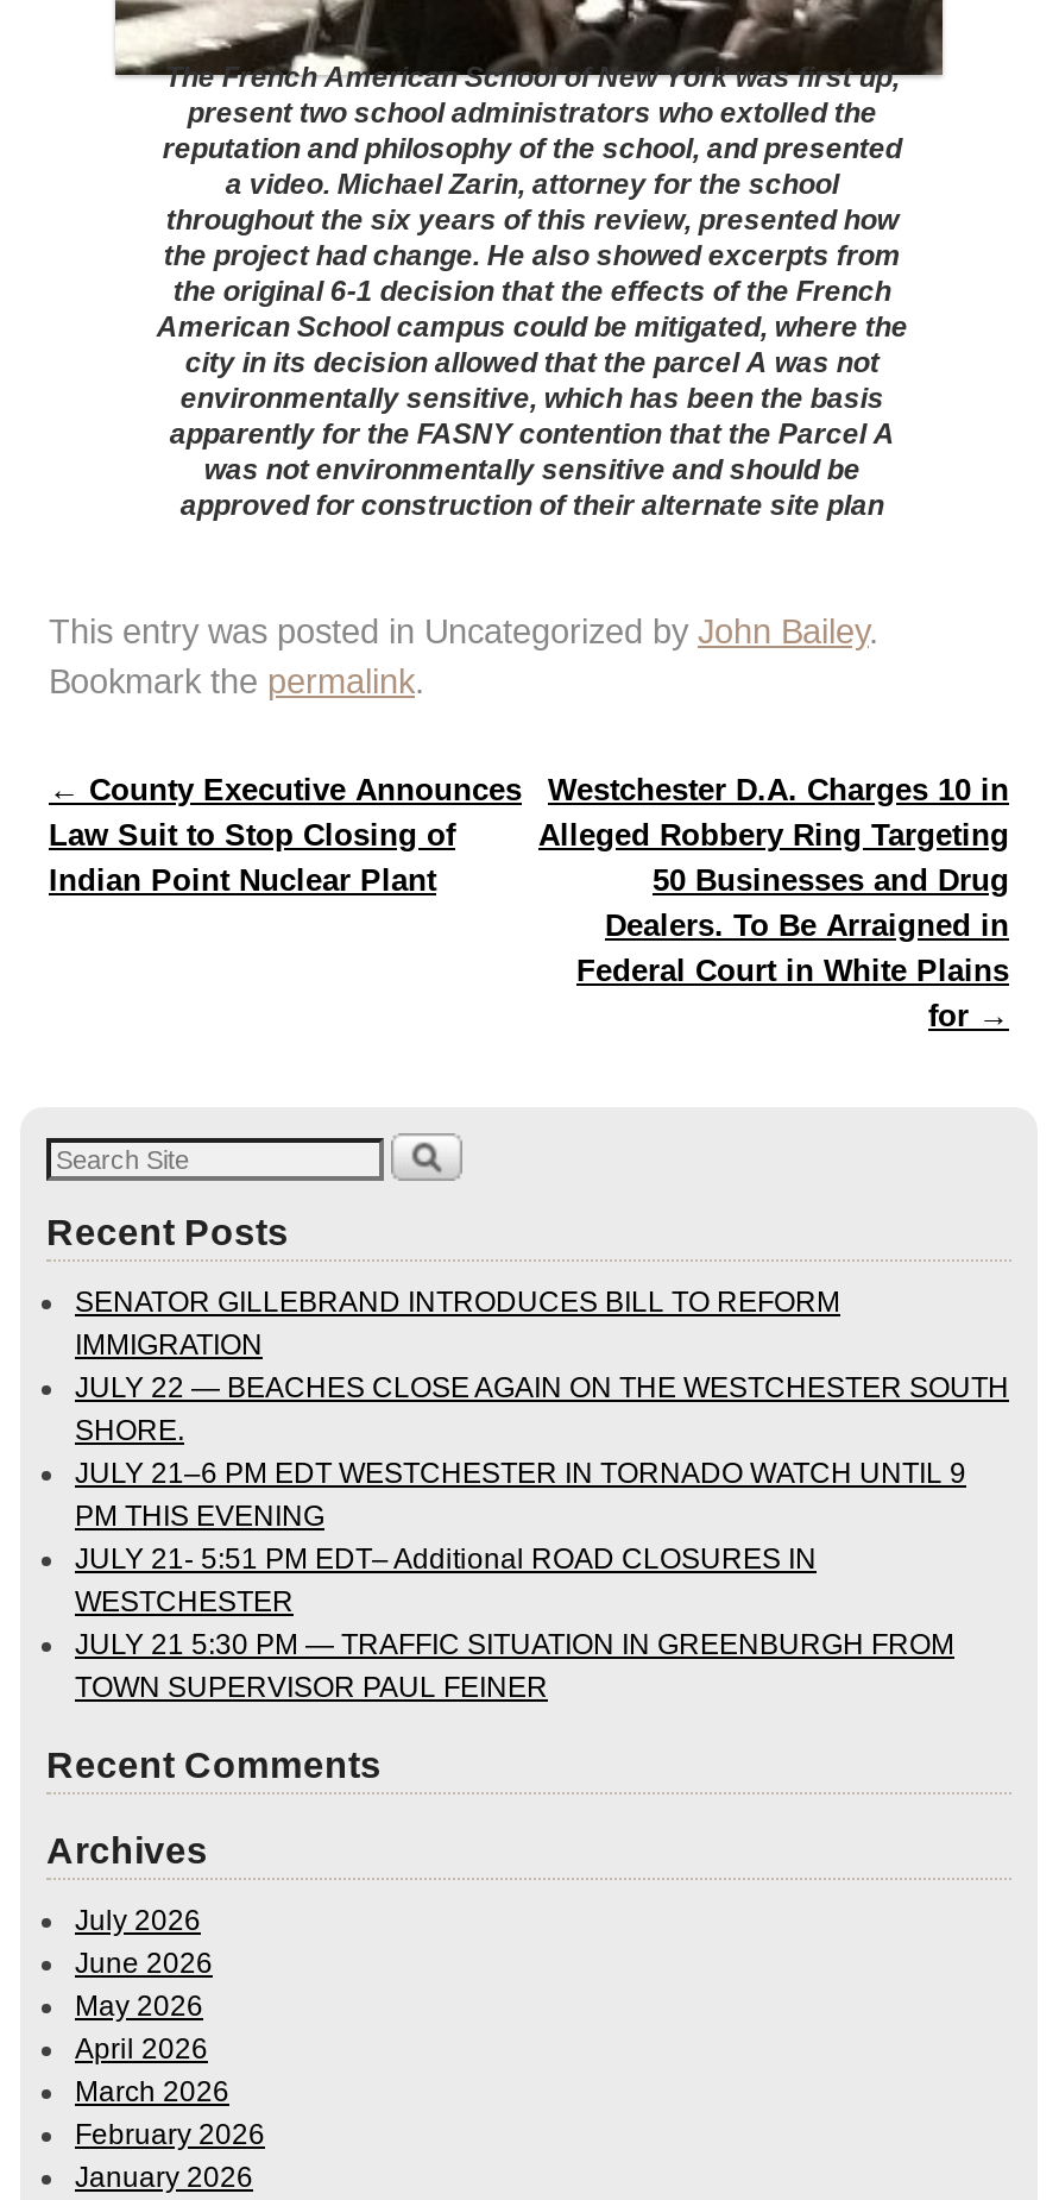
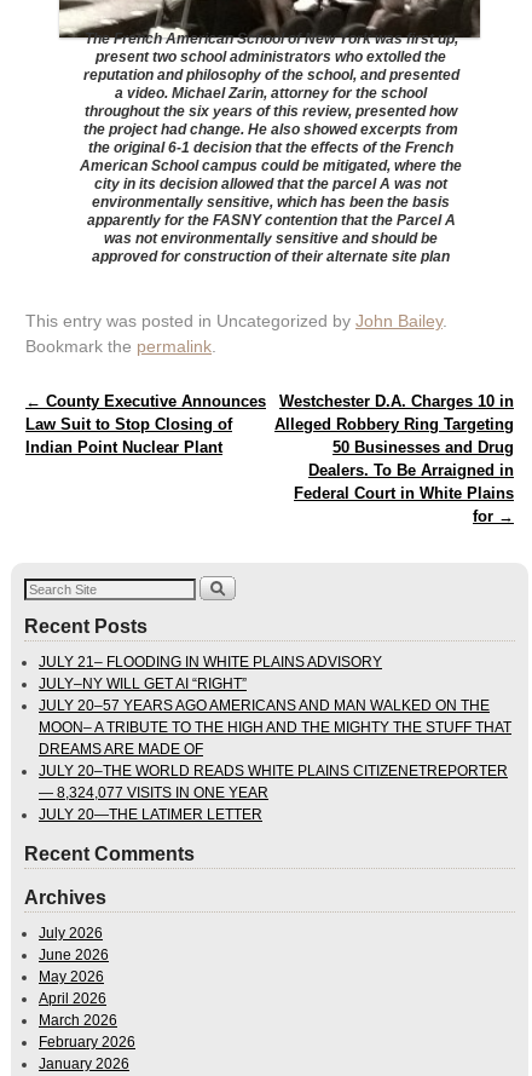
[75,1284,1009,1703] SENATOR GILLEBRAND INTRODUCES BILL TO REFORM | IMMIGRATION | JULY 22 — BEACHES CLOSE AGAIN ON THE WESTCHESTER SOUTH | SHORE. | JULY 21–6 PM EDT WESTCHESTER IN TORNADO WATCH UNTIL 9 | PM THIS EVENING | JULY 21- 5:51 PM EDT– Additional ROAD CLOSURES IN | WESTCHESTER | JULY 21 5:30 PM — TRAFFIC SITUATION IN GREENBURGH FROM | TOWN SUPERVISOR PAUL FEINER -> [39,653,511,823] JULY 21– FLOODING IN WHITE PLAINS ADVISORY | JULY–NY WILL GET AI “RIGHT” | JULY 20–57 YEARS AGO AMERICANS AND MAN WALKED ON THE | MOON– A TRIBUTE TO THE HIGH AND THE MIGHTY THE STUFF THAT | DREAMS ARE MADE OF | JULY 20–THE WORLD READS WHITE PLAINS CITIZENETREPORTER | — 8,324,077 VISITS IN ONE YEAR | JULY 20—THE LATIMER LETTER

